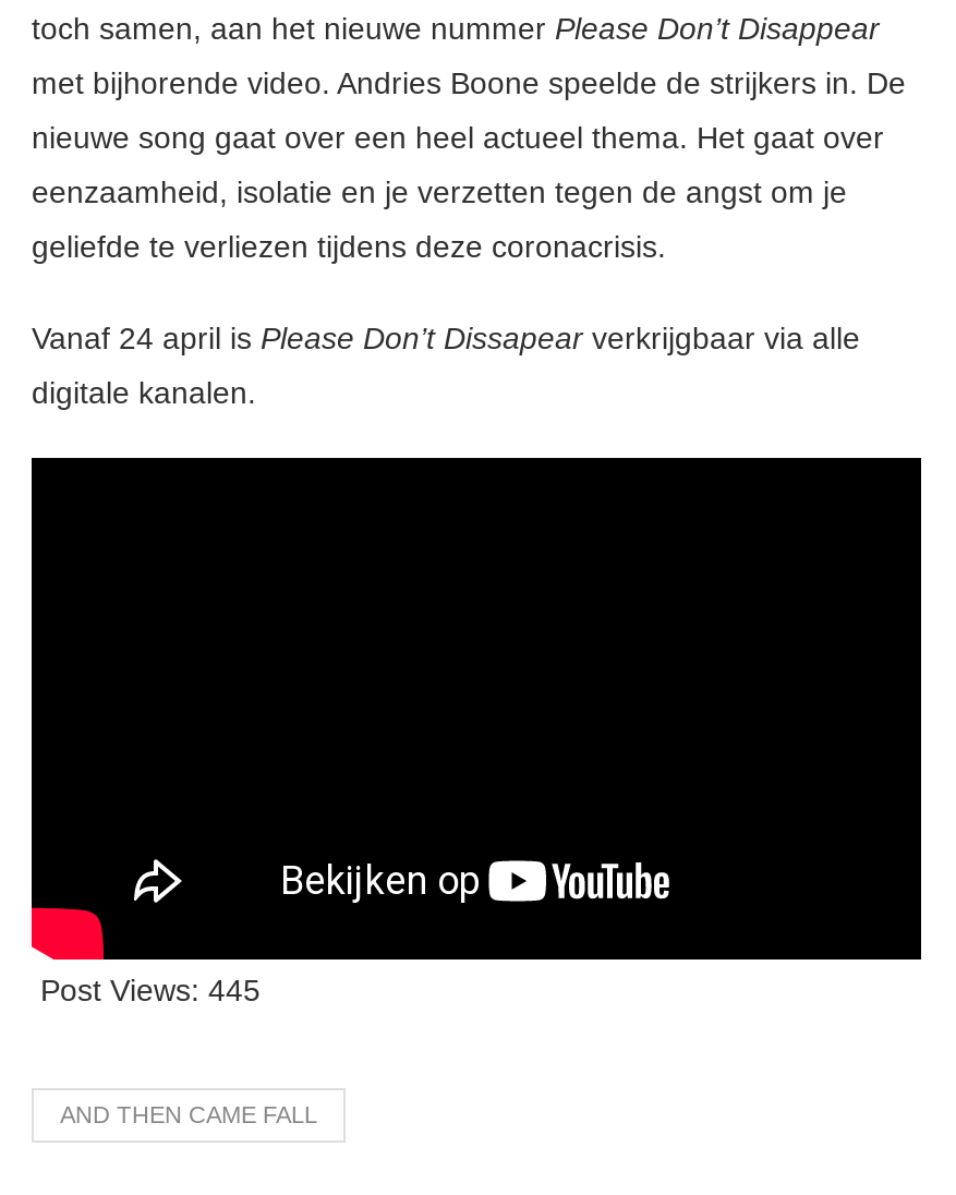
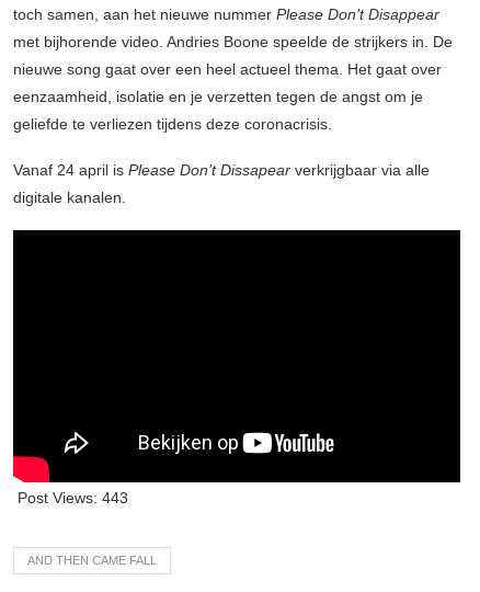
[40,972,261,1007] Post Views: 445 -> [18,489,128,506] Post Views: 443

